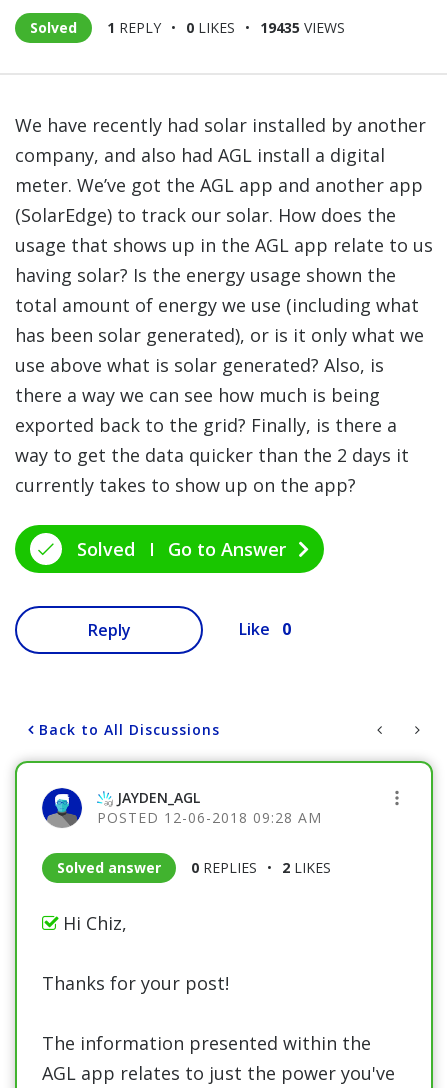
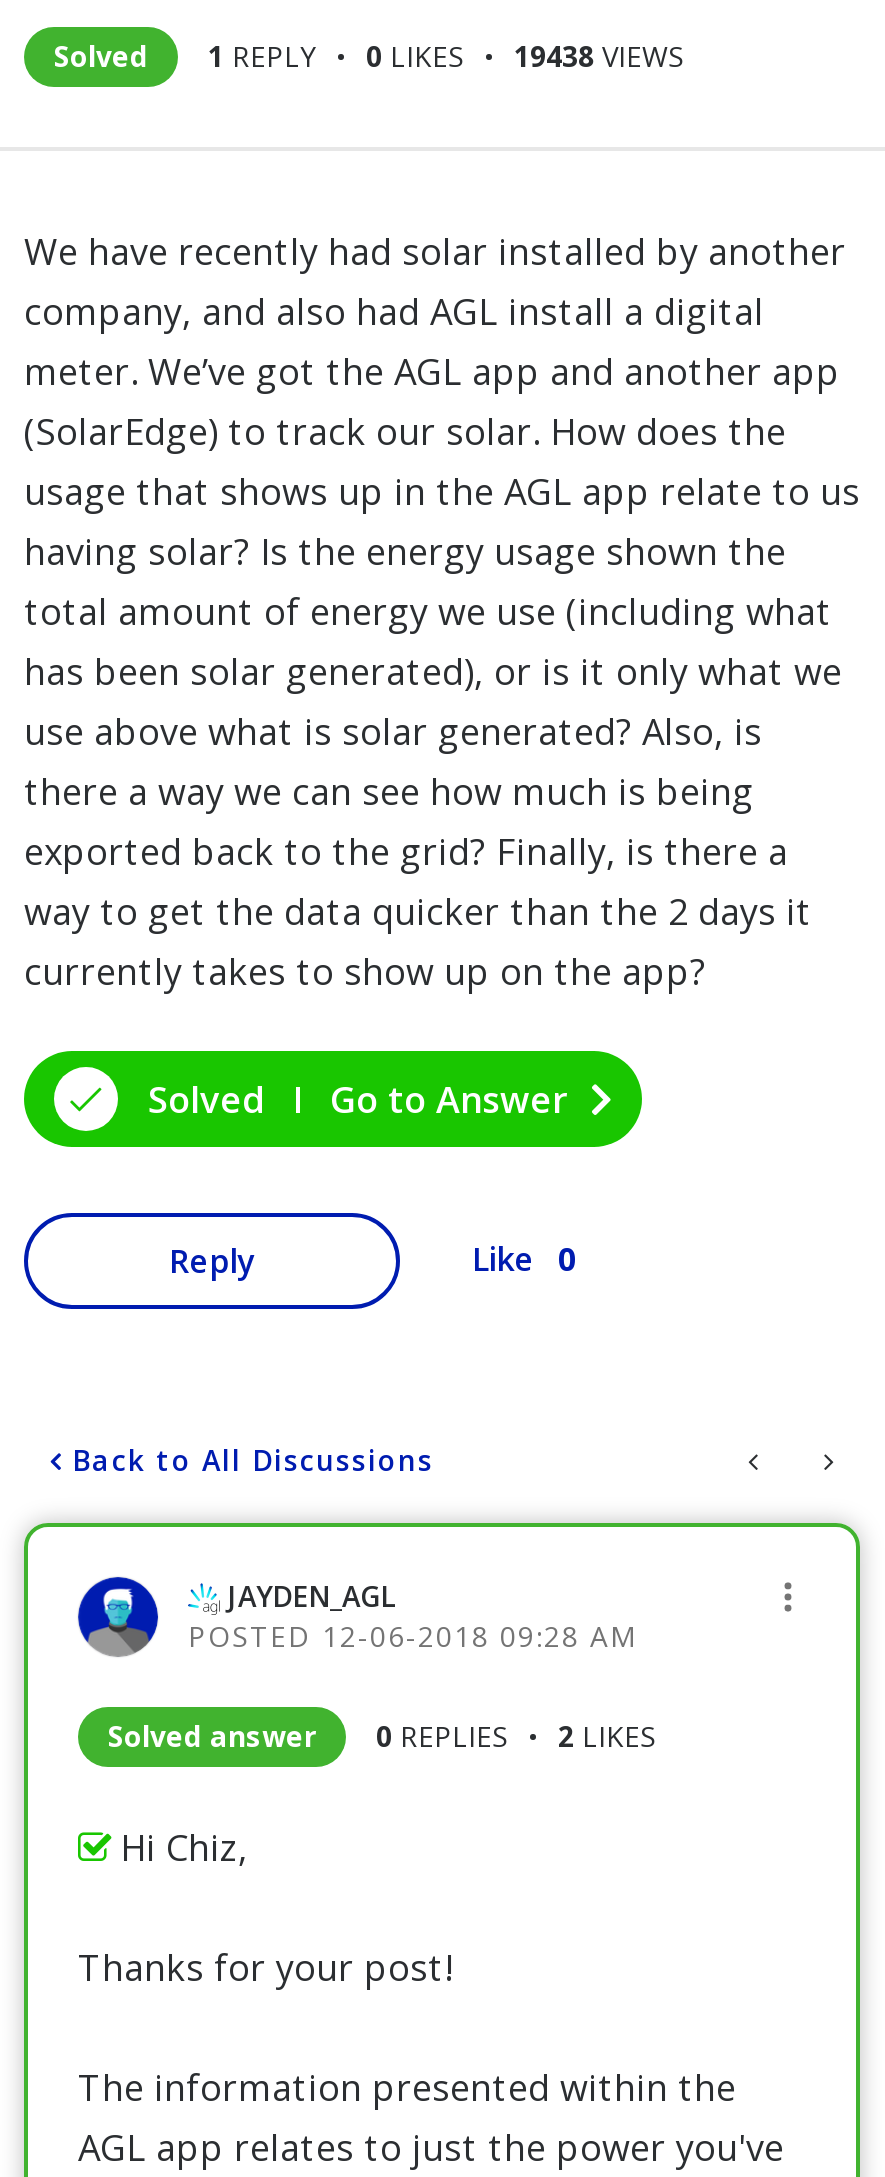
[30,18,345,37] Solved 1 REPLY 0 LIKES 19435 VIEWS -> [54,37,684,75] Solved 1 REPLY 0 LIKES 19438 VIEWS

